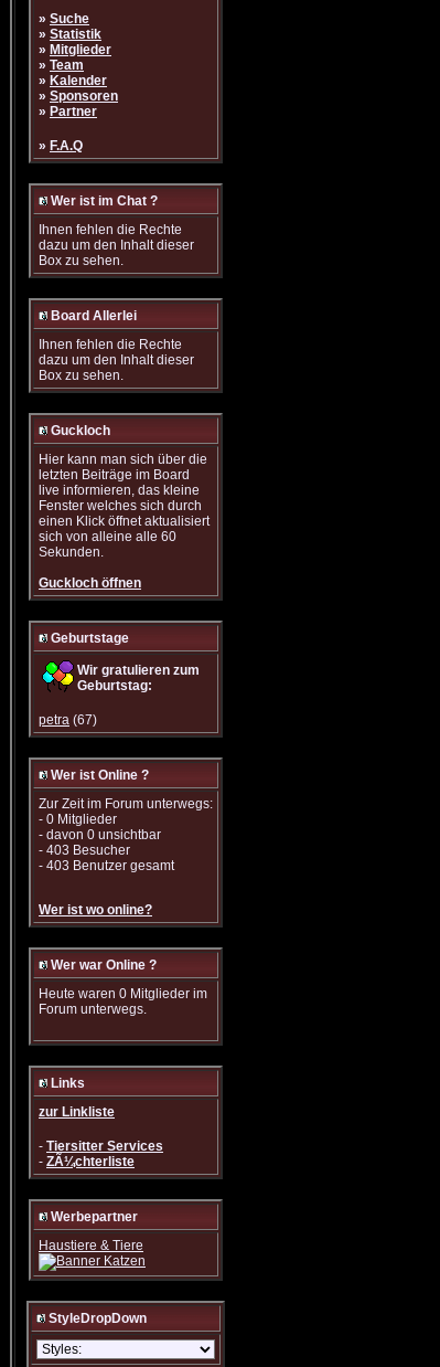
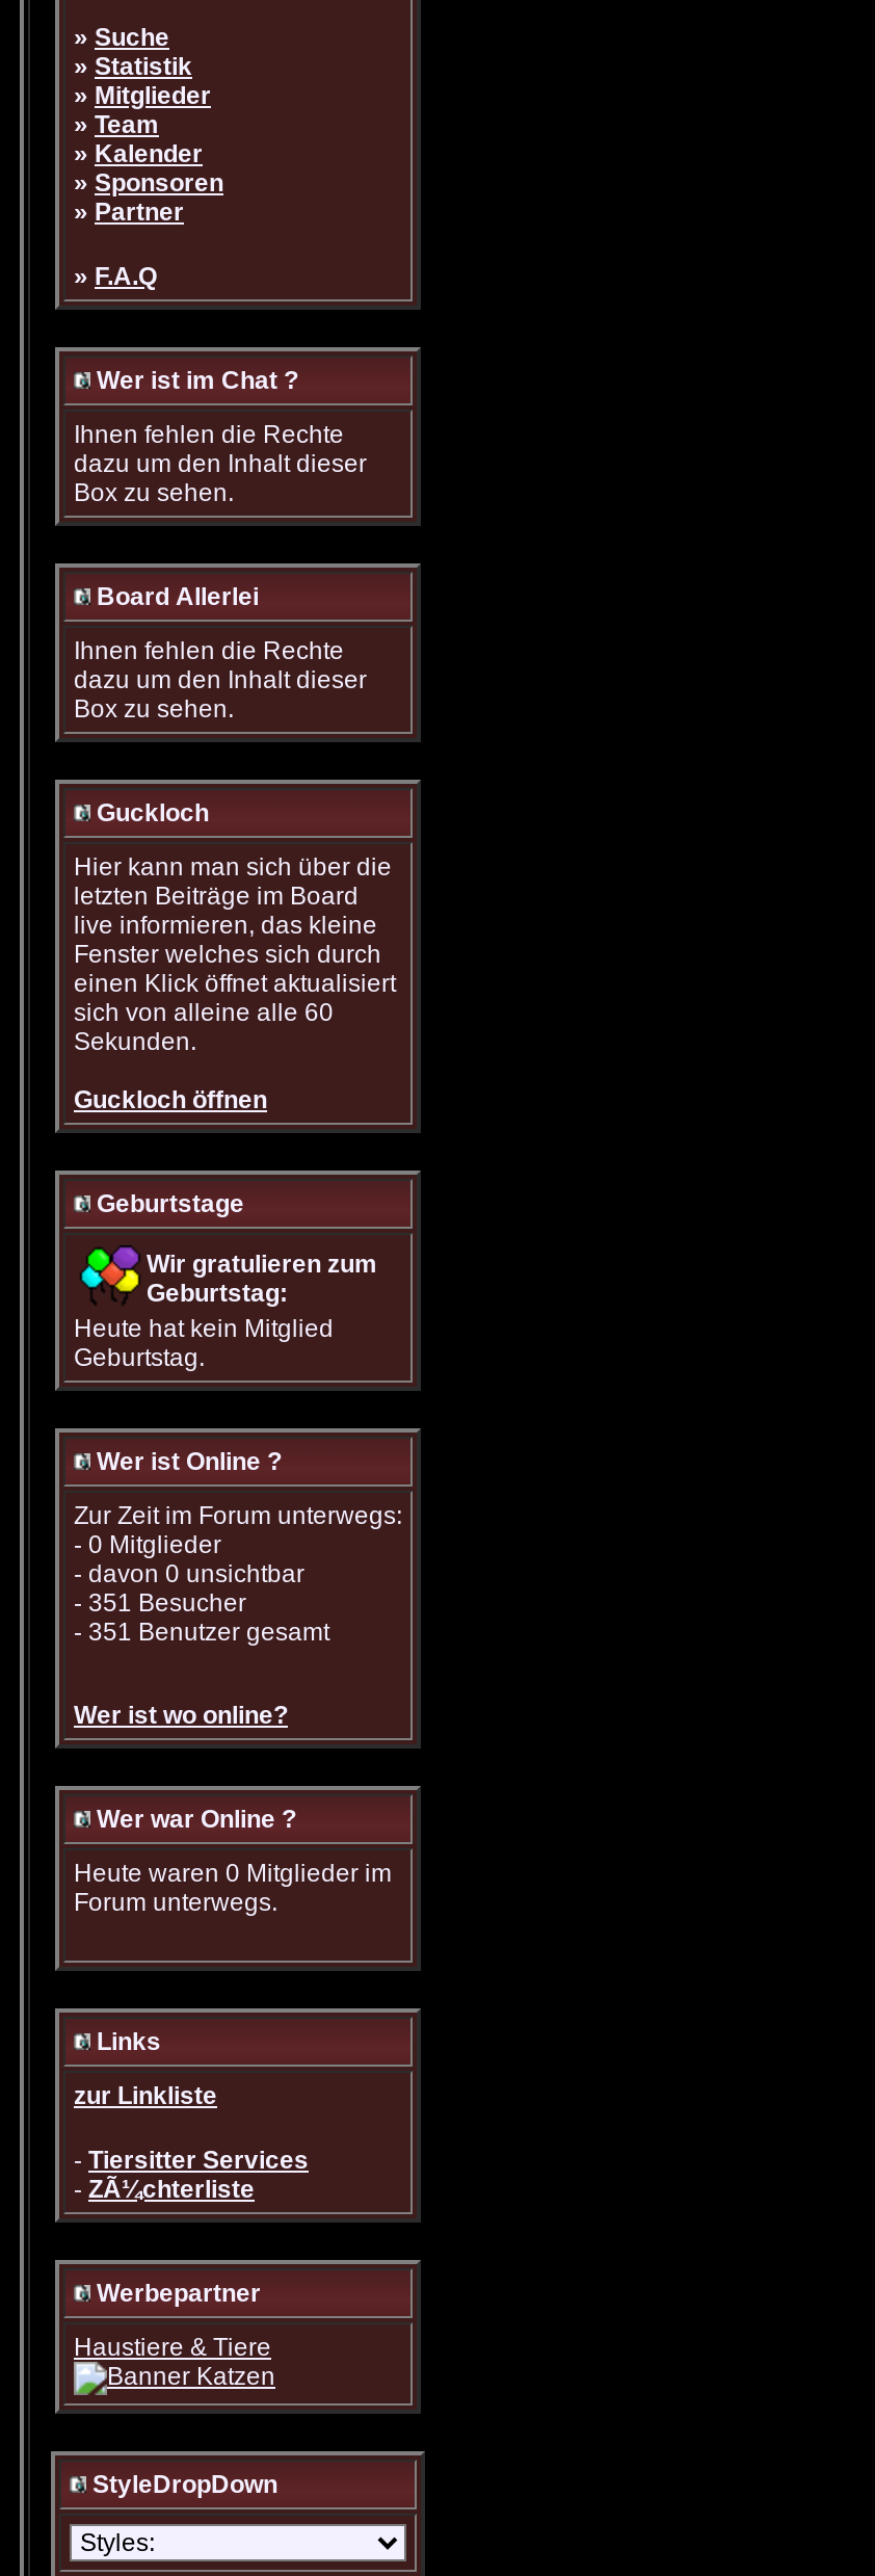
[39,712,97,728] petra (67) -> [74,1314,334,1372] Heute hat kein Mitglied | Geburtstag.
[39,843,130,858] - 403 Besucher -> [74,1588,246,1618] - 351 Besucher
[39,858,174,873] - 403 Benutzer gesamt -> [74,1618,329,1647] - 351 Benutzer gesamt

